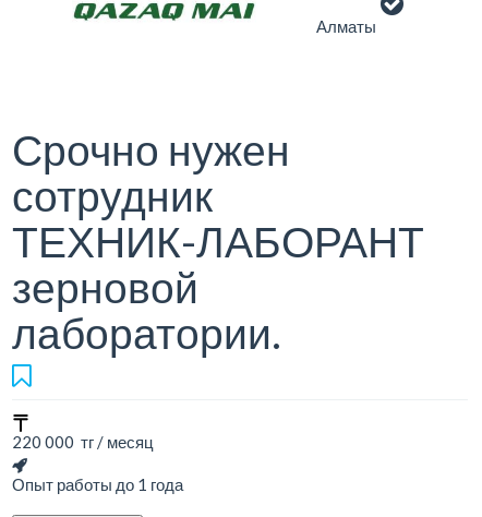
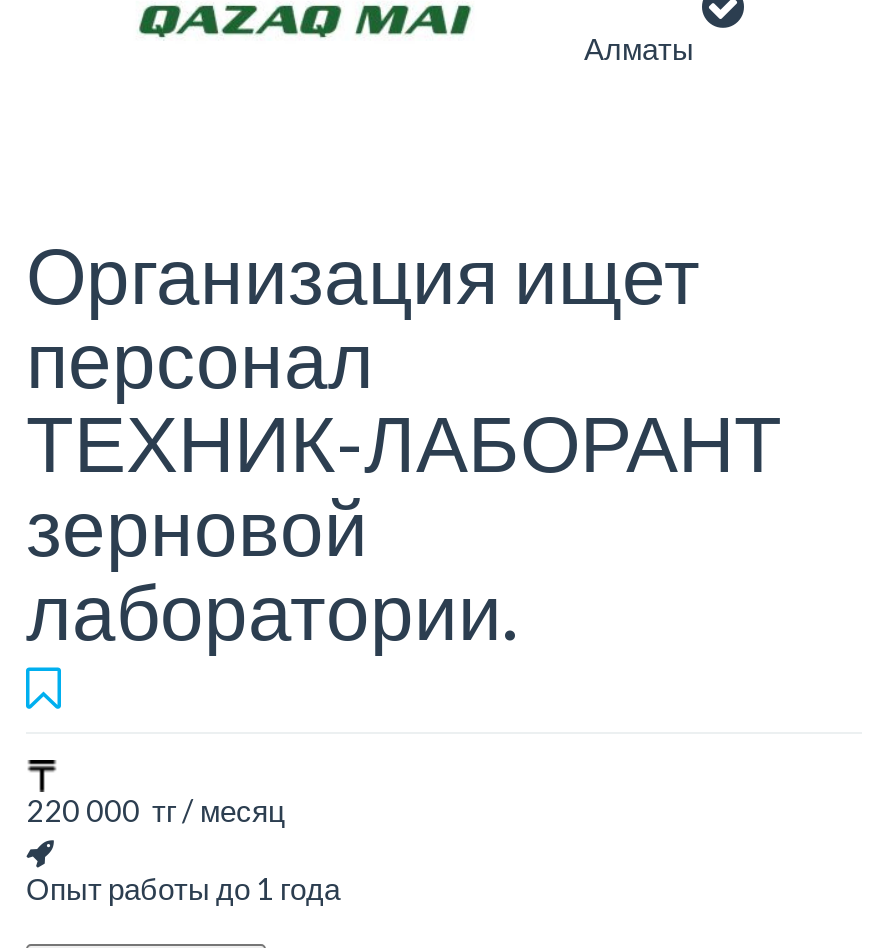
[12,124,290,220] Срочно нужен | сотрудник -> [26,228,700,404] Организация ищет | персонал

